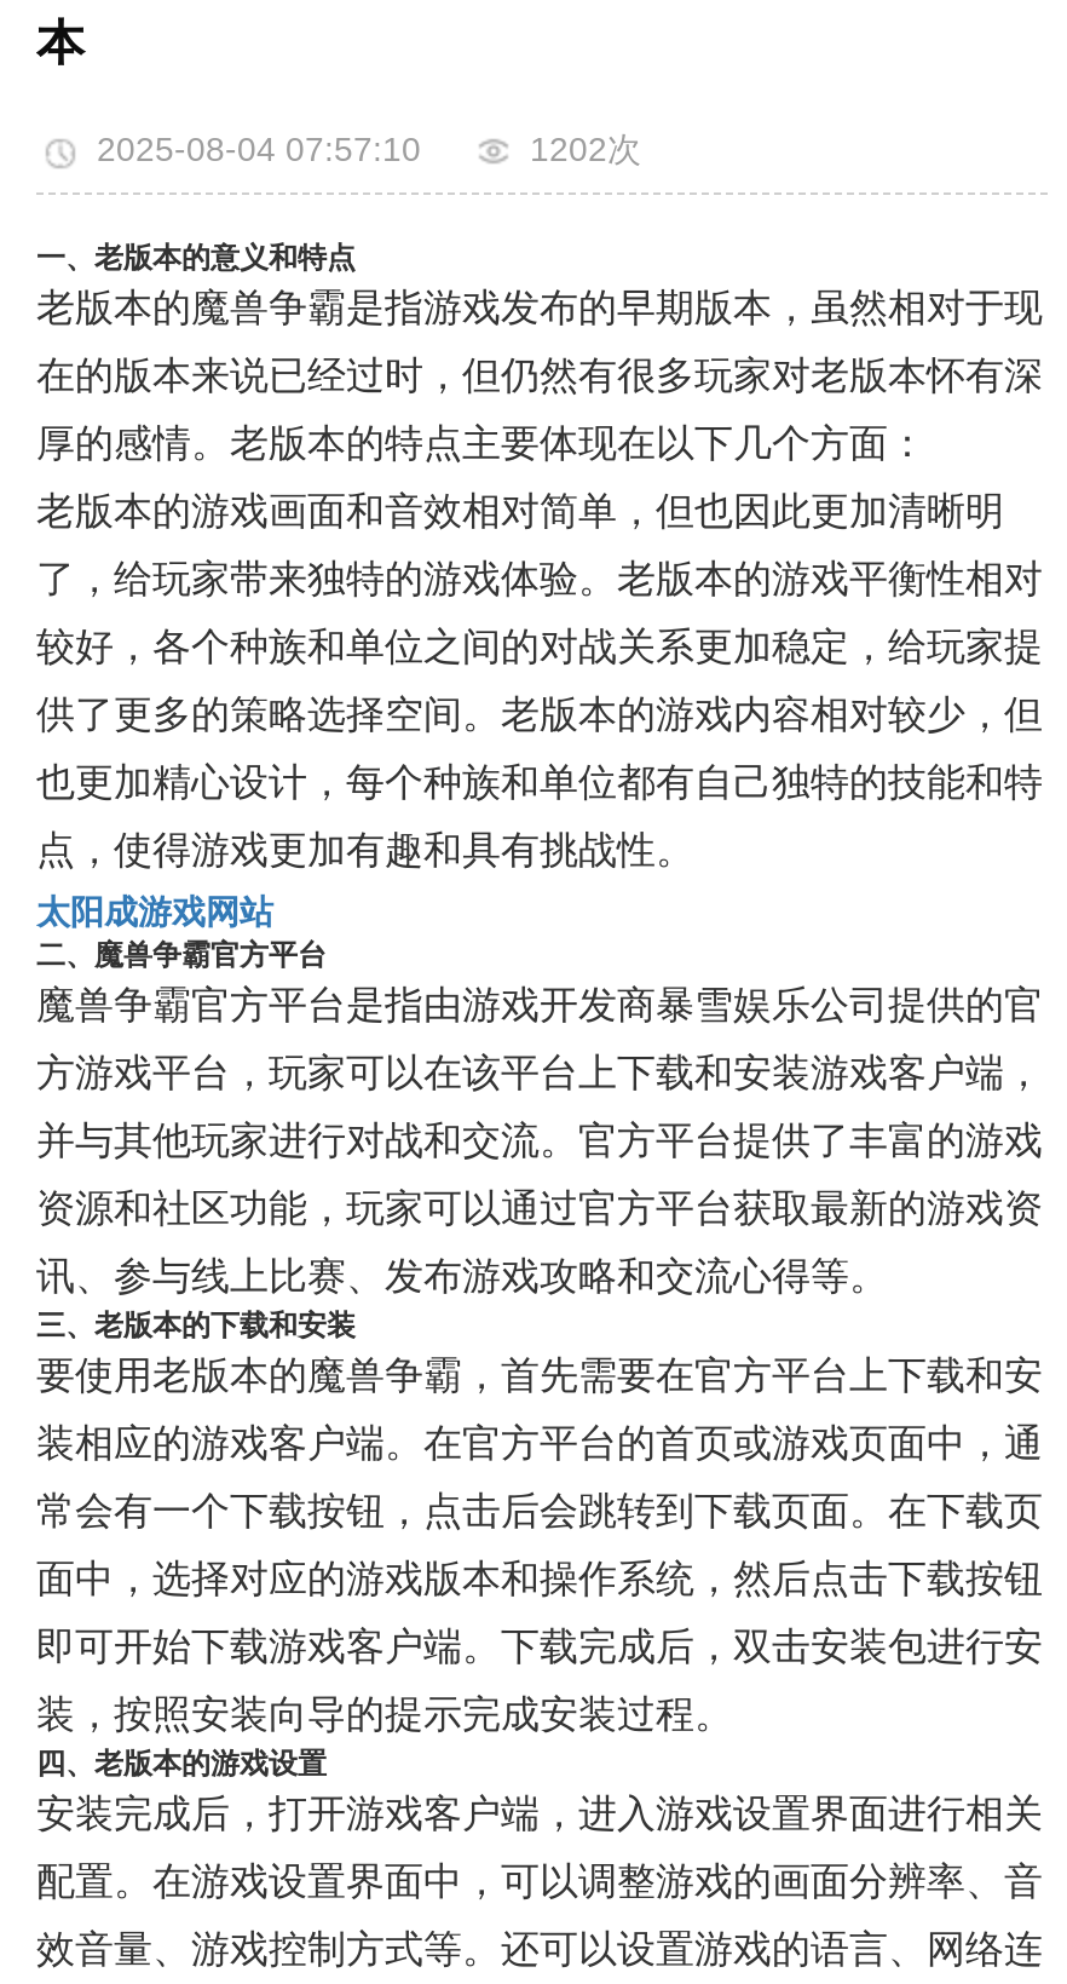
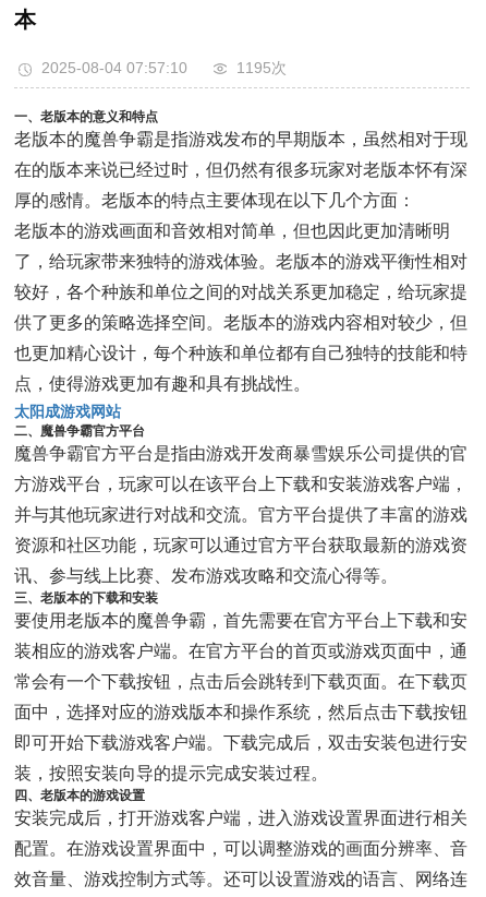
[530,130,641,168] 1202次 -> [236,59,287,76] 1195次

